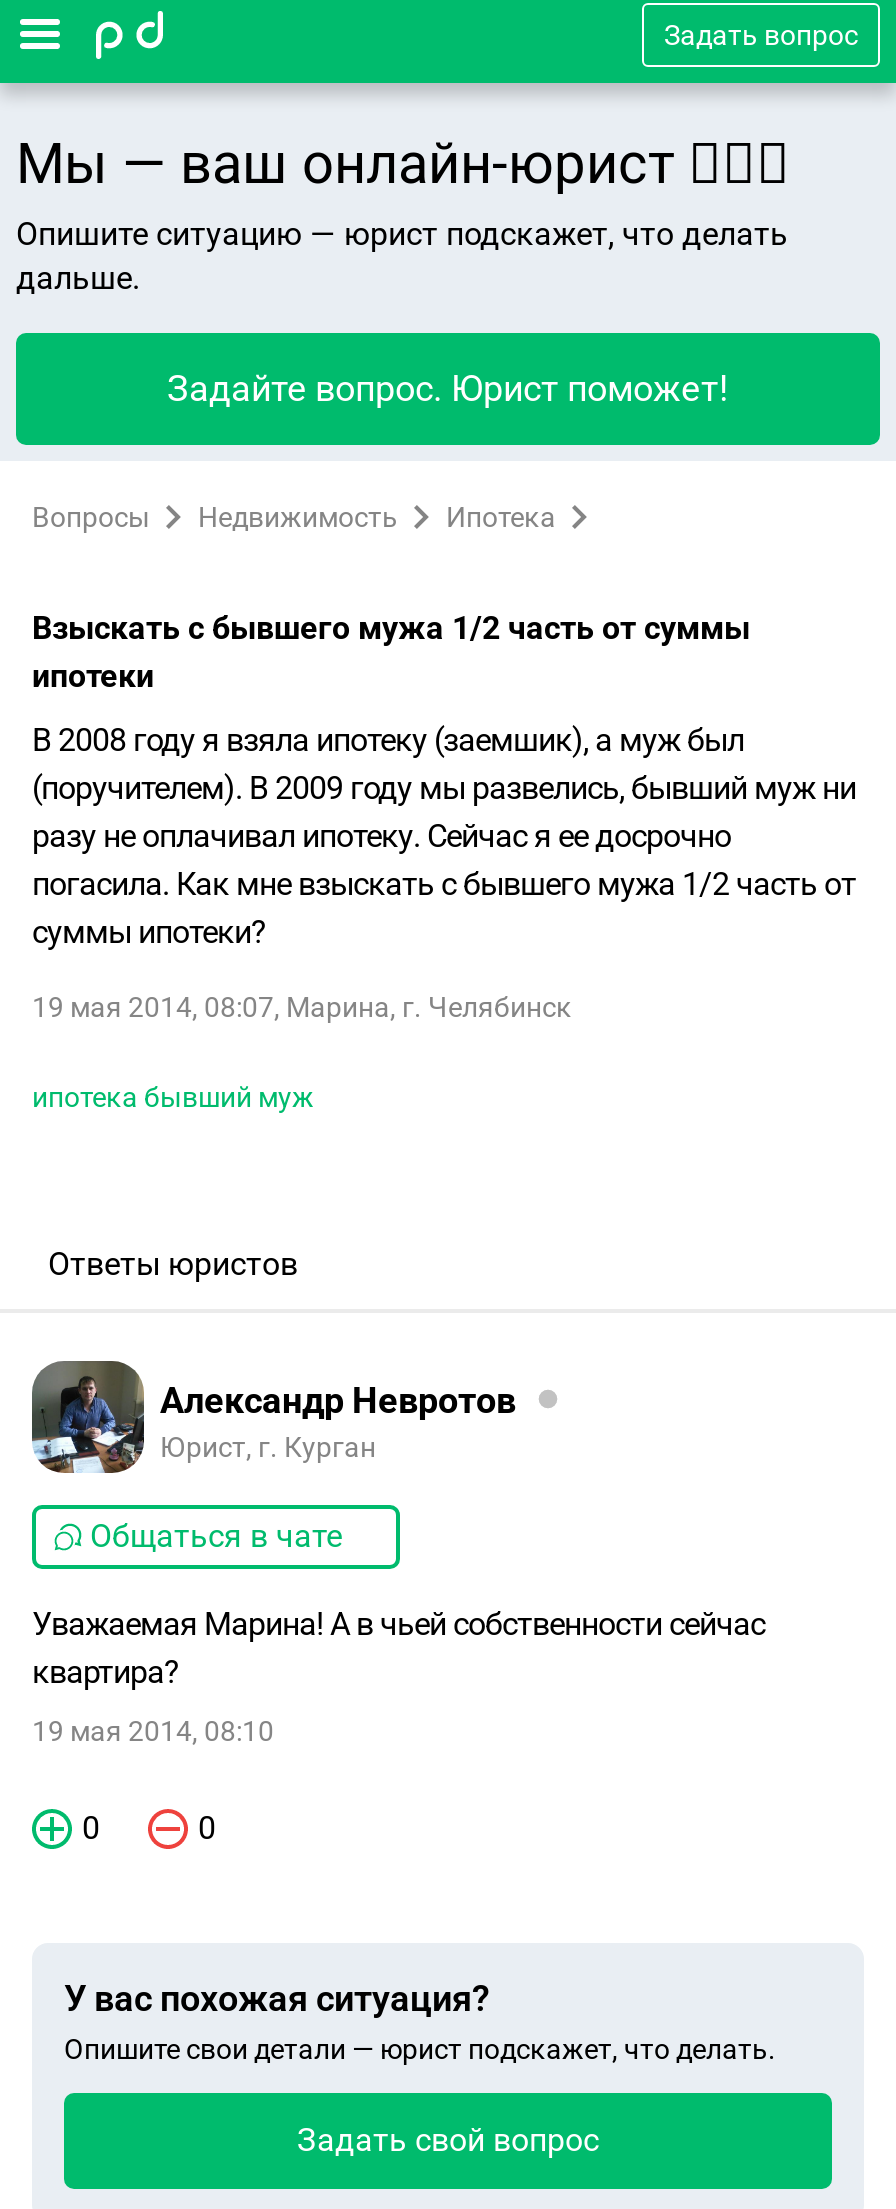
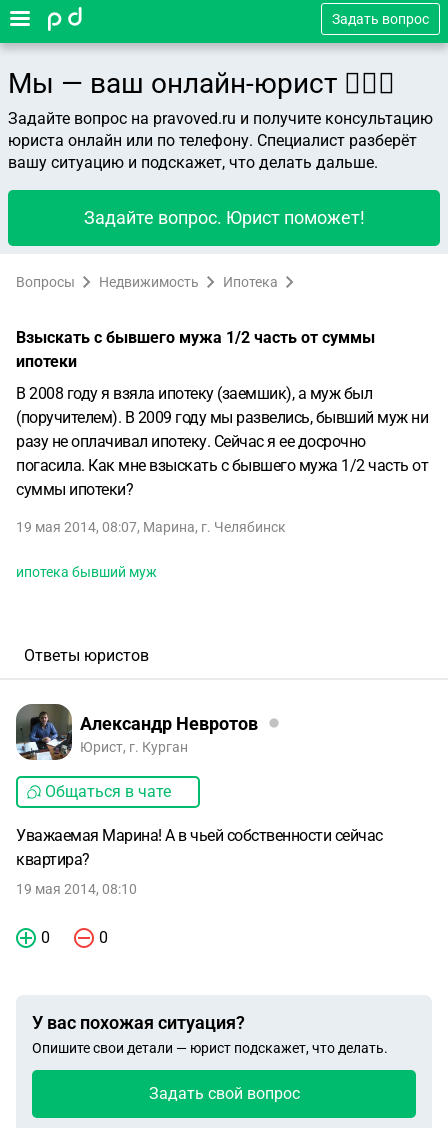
[16,215,788,297] Опишите ситуацию — юрист подскажет, что делать | дальше. -> [8,109,433,172] Задайте вопрос на pravoved.ru и получите консультацию | юриста онлайн или по телефону. Специалист разберёт | вашу ситуацию и подскажет, что делать дальше.

